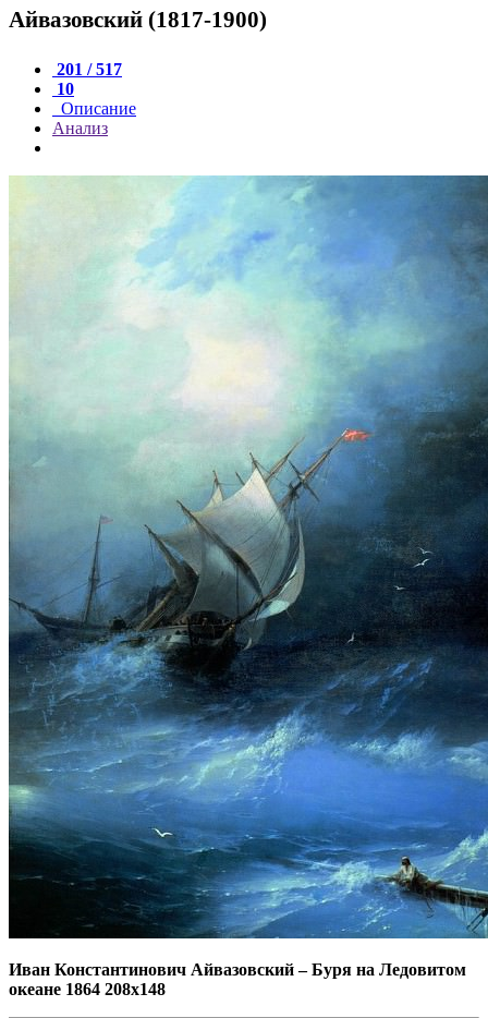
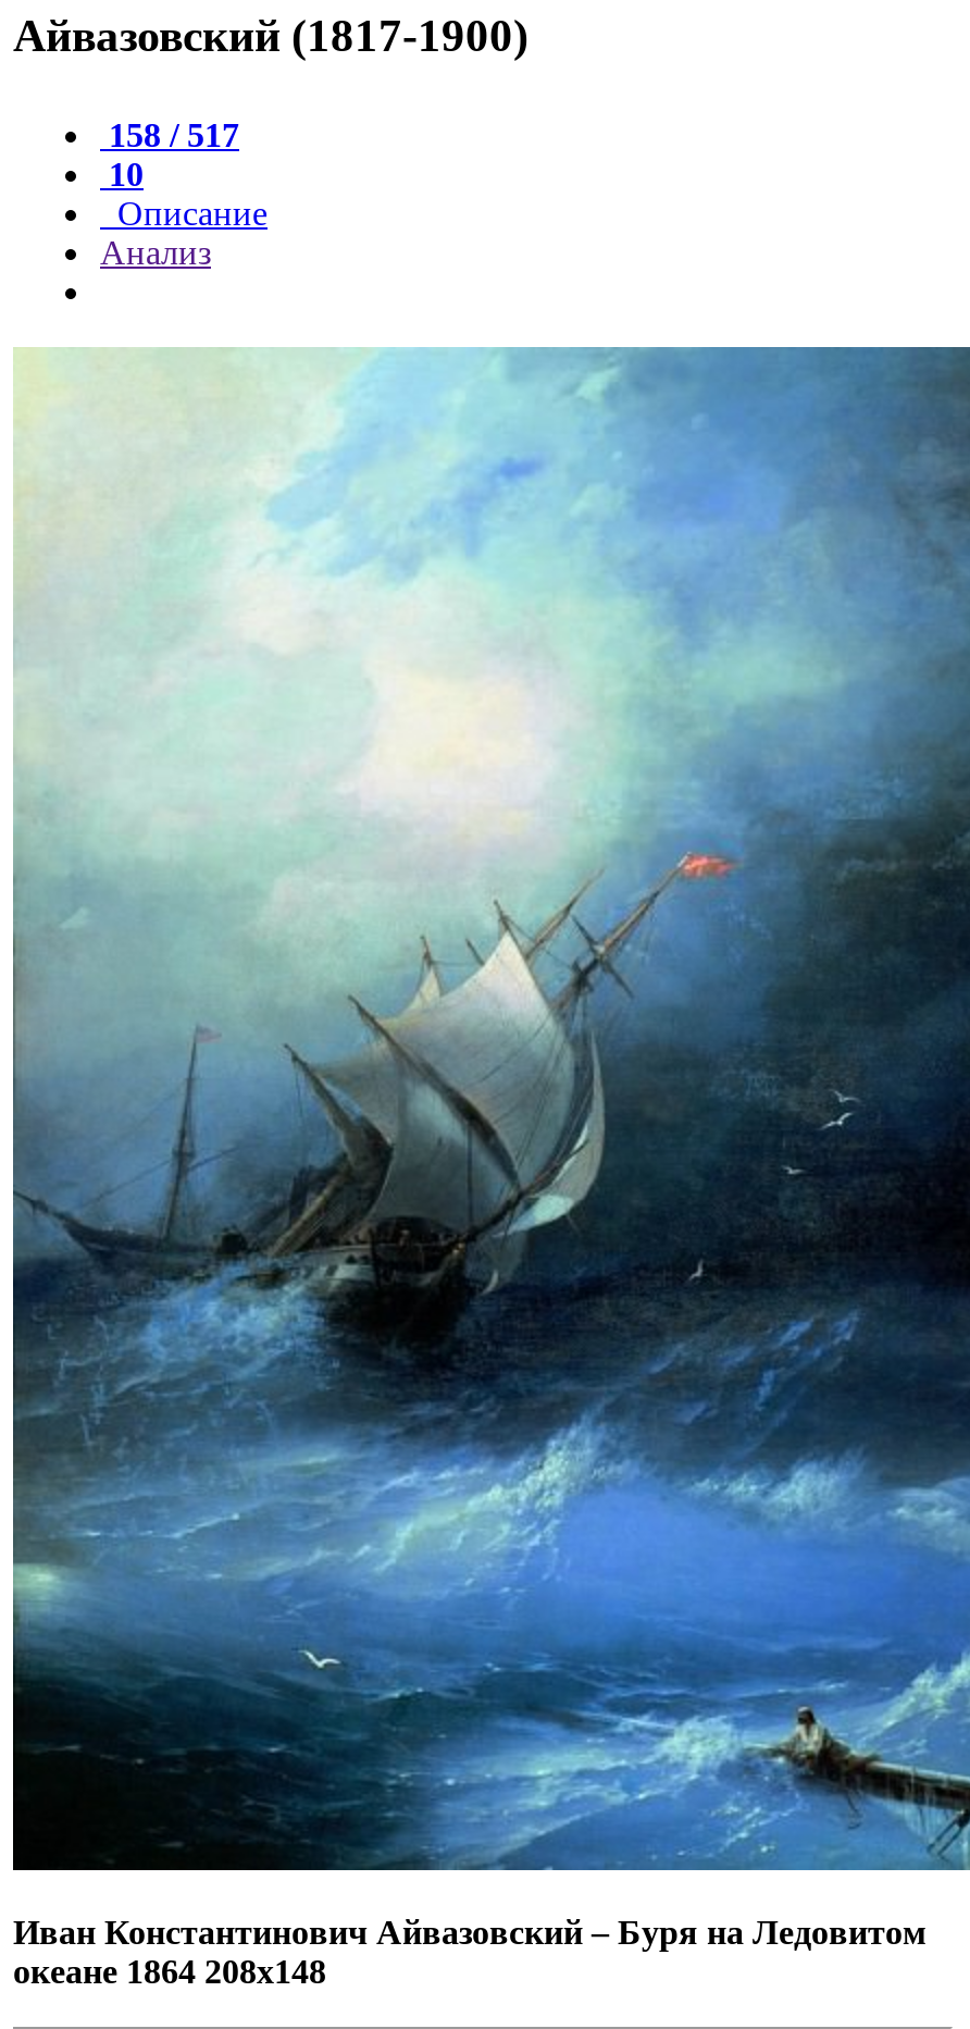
[57,60,122,78] 201 / 517 -> [109,116,239,153] 158 / 517

